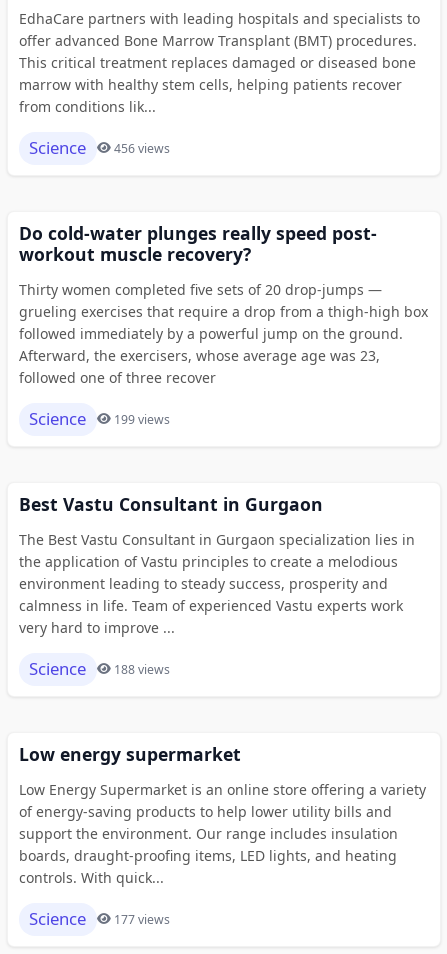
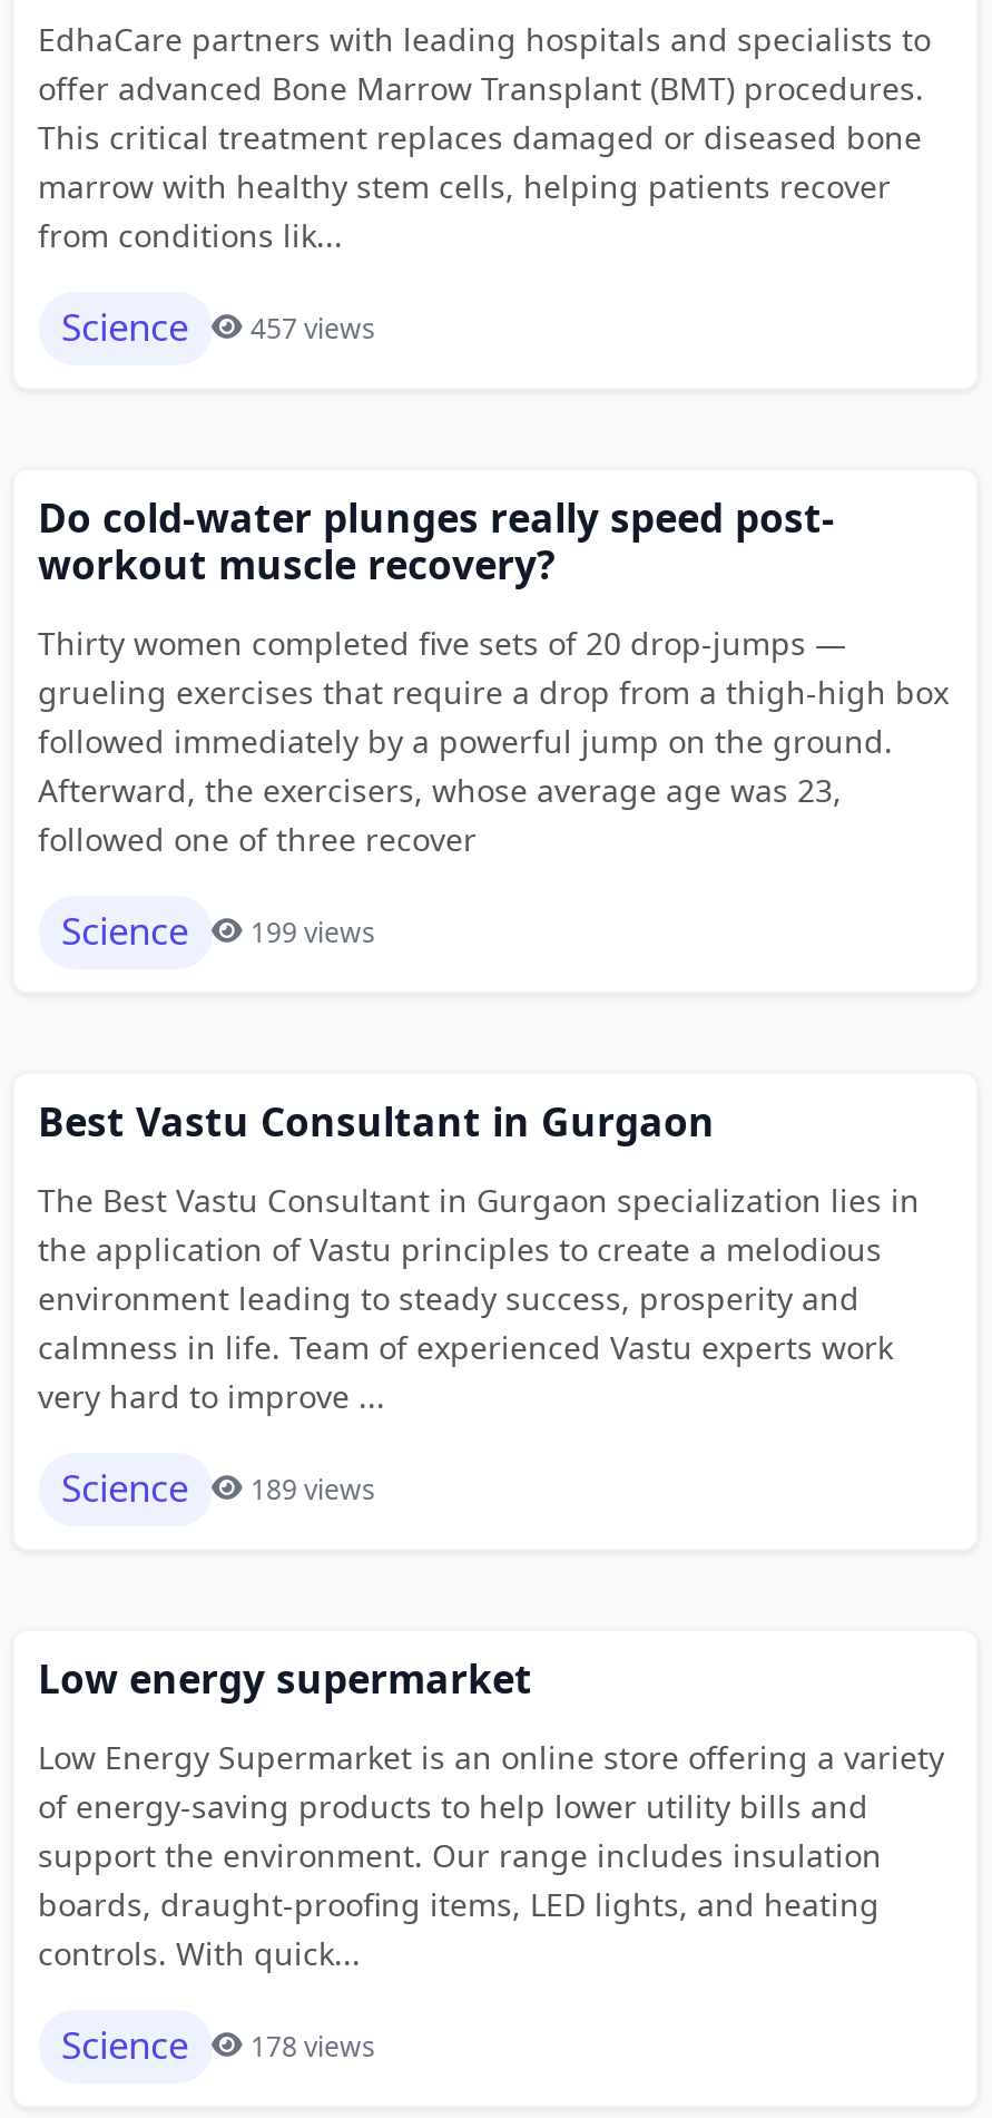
[29,136,170,159] Science 456 views -> [61,301,375,352] Science 457 views
[29,657,170,680] Science 188 views -> [61,1462,375,1513] Science 189 views
[29,907,170,930] Science 177 views -> [61,2019,375,2070] Science 178 views

